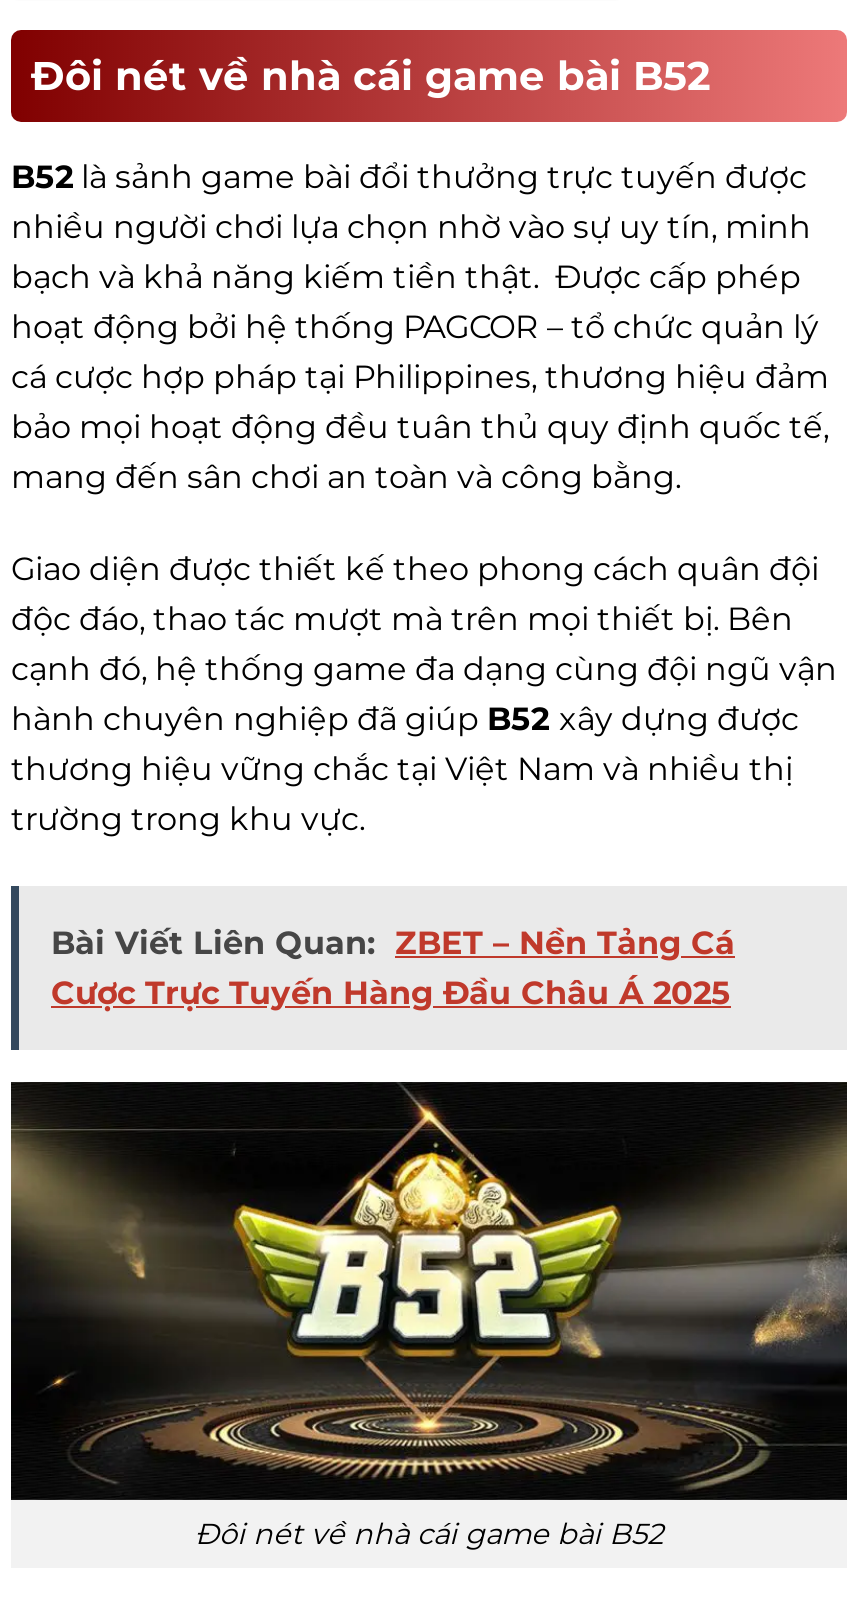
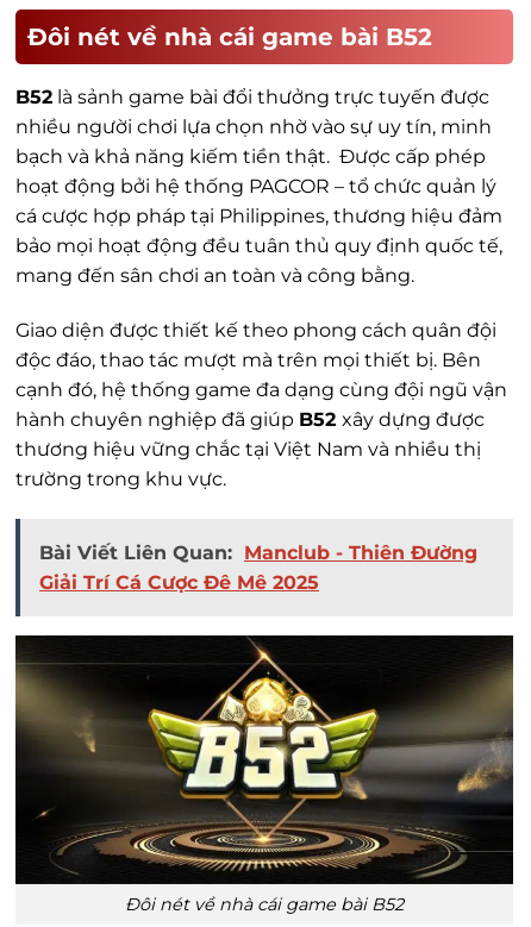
[51,924,735,1012] Bài Viết Liên Quan: ZBET – Nền Tảng Cá | Cược Trực Tuyến Hàng Đầu Châu Á 2025 -> [39,541,477,594] Bài Viết Liên Quan: Manclub - Thiên Đường | Giải Trí Cá Cược Đê Mê 2025

